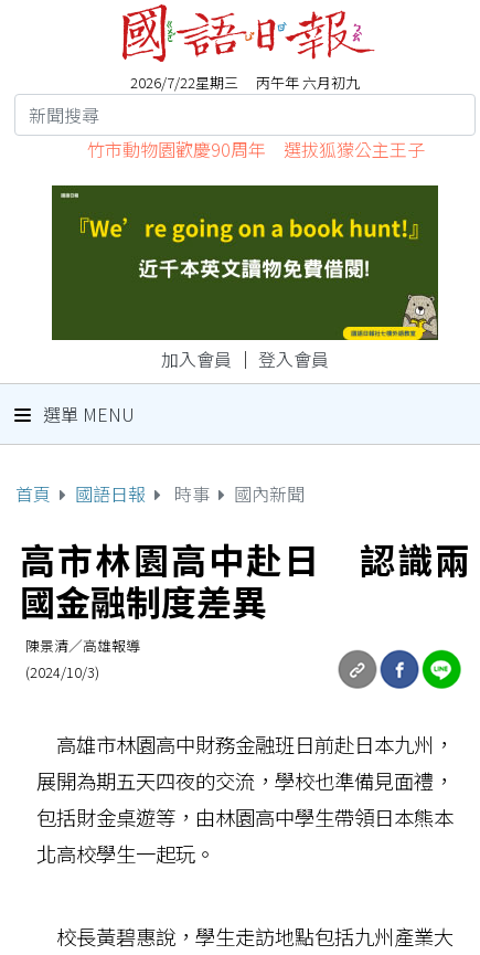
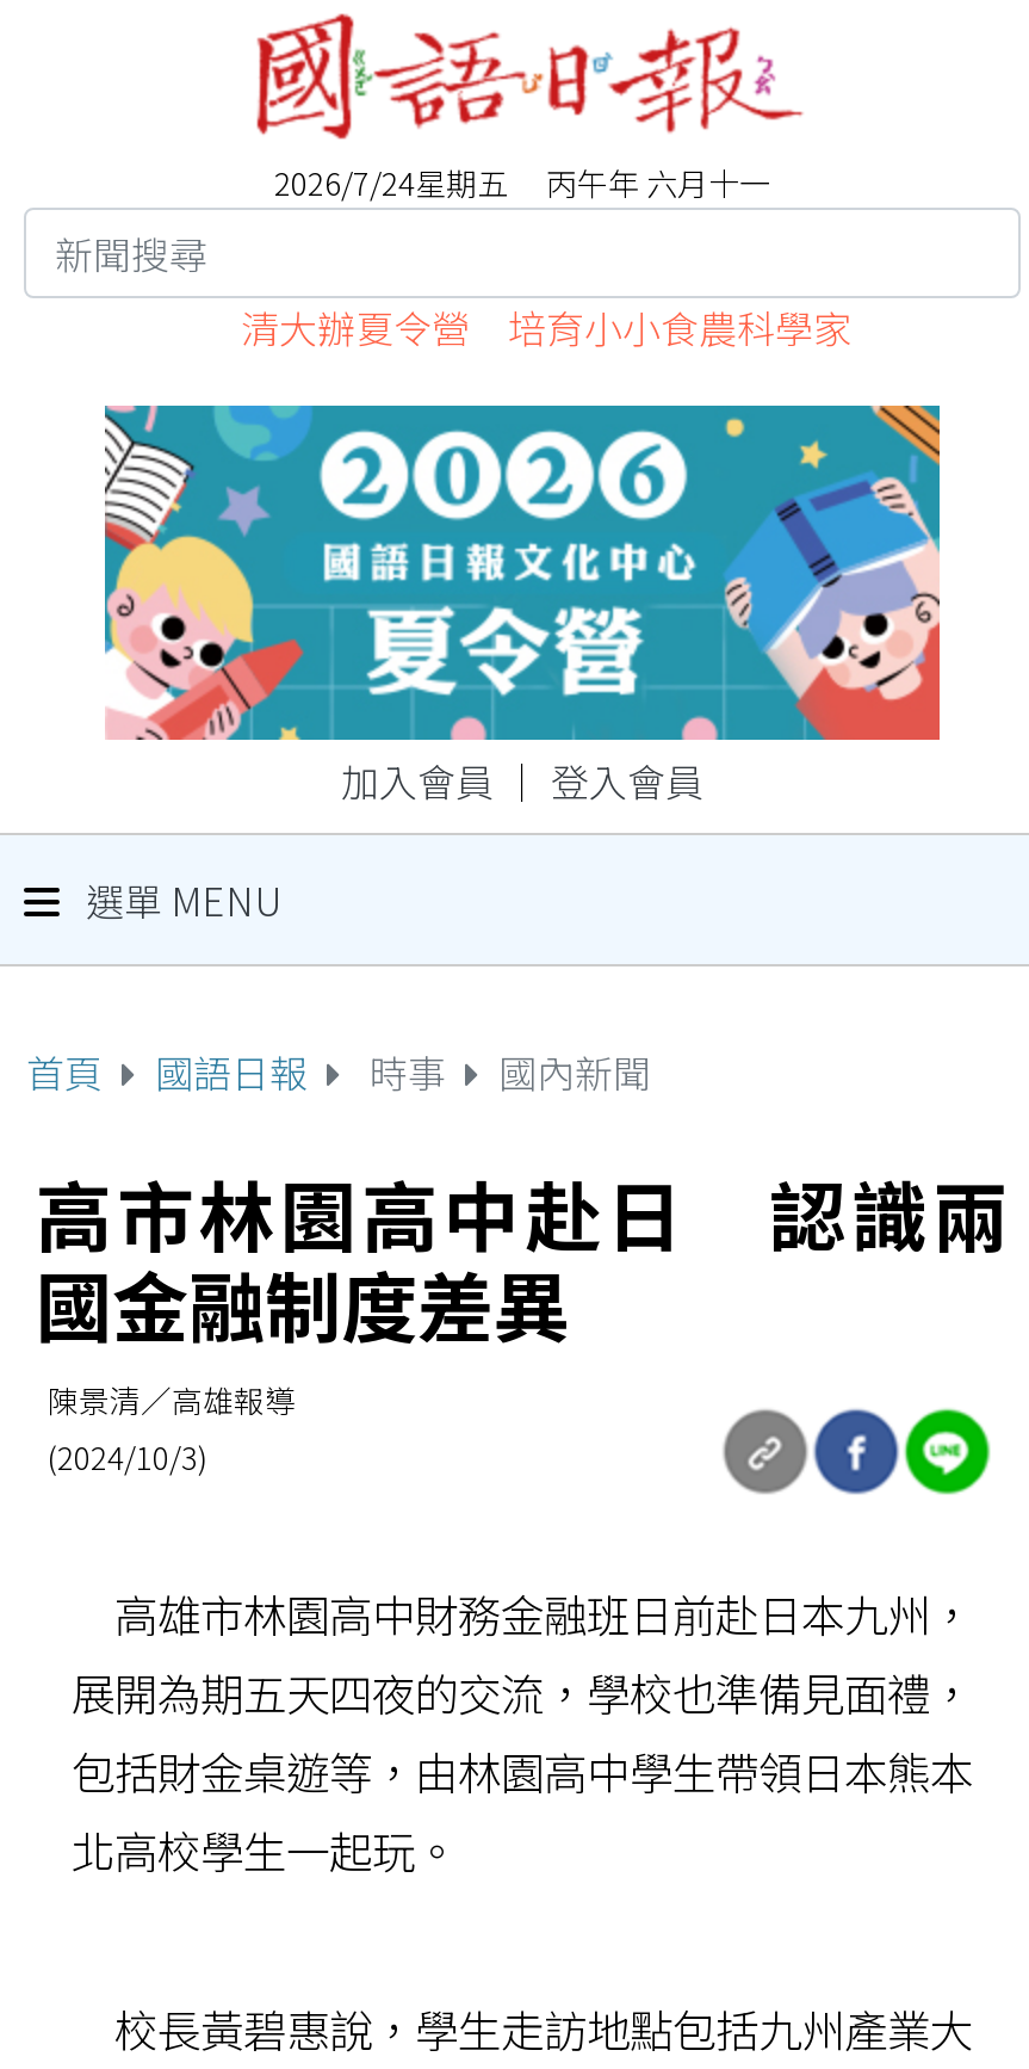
[130,72,360,93] 2026/7/22星期三 丙午年 六月初九 -> [274,160,770,205] 2026/7/24星期五 丙午年 六月十一
[87,136,425,162] 竹市動物園歡慶90周年 選拔狐獴公主王子 -> [241,298,851,356] 清大辦夏令營 培育小小食農科學家
[51,184,439,341] [image] -> [103,403,942,742] [image]

